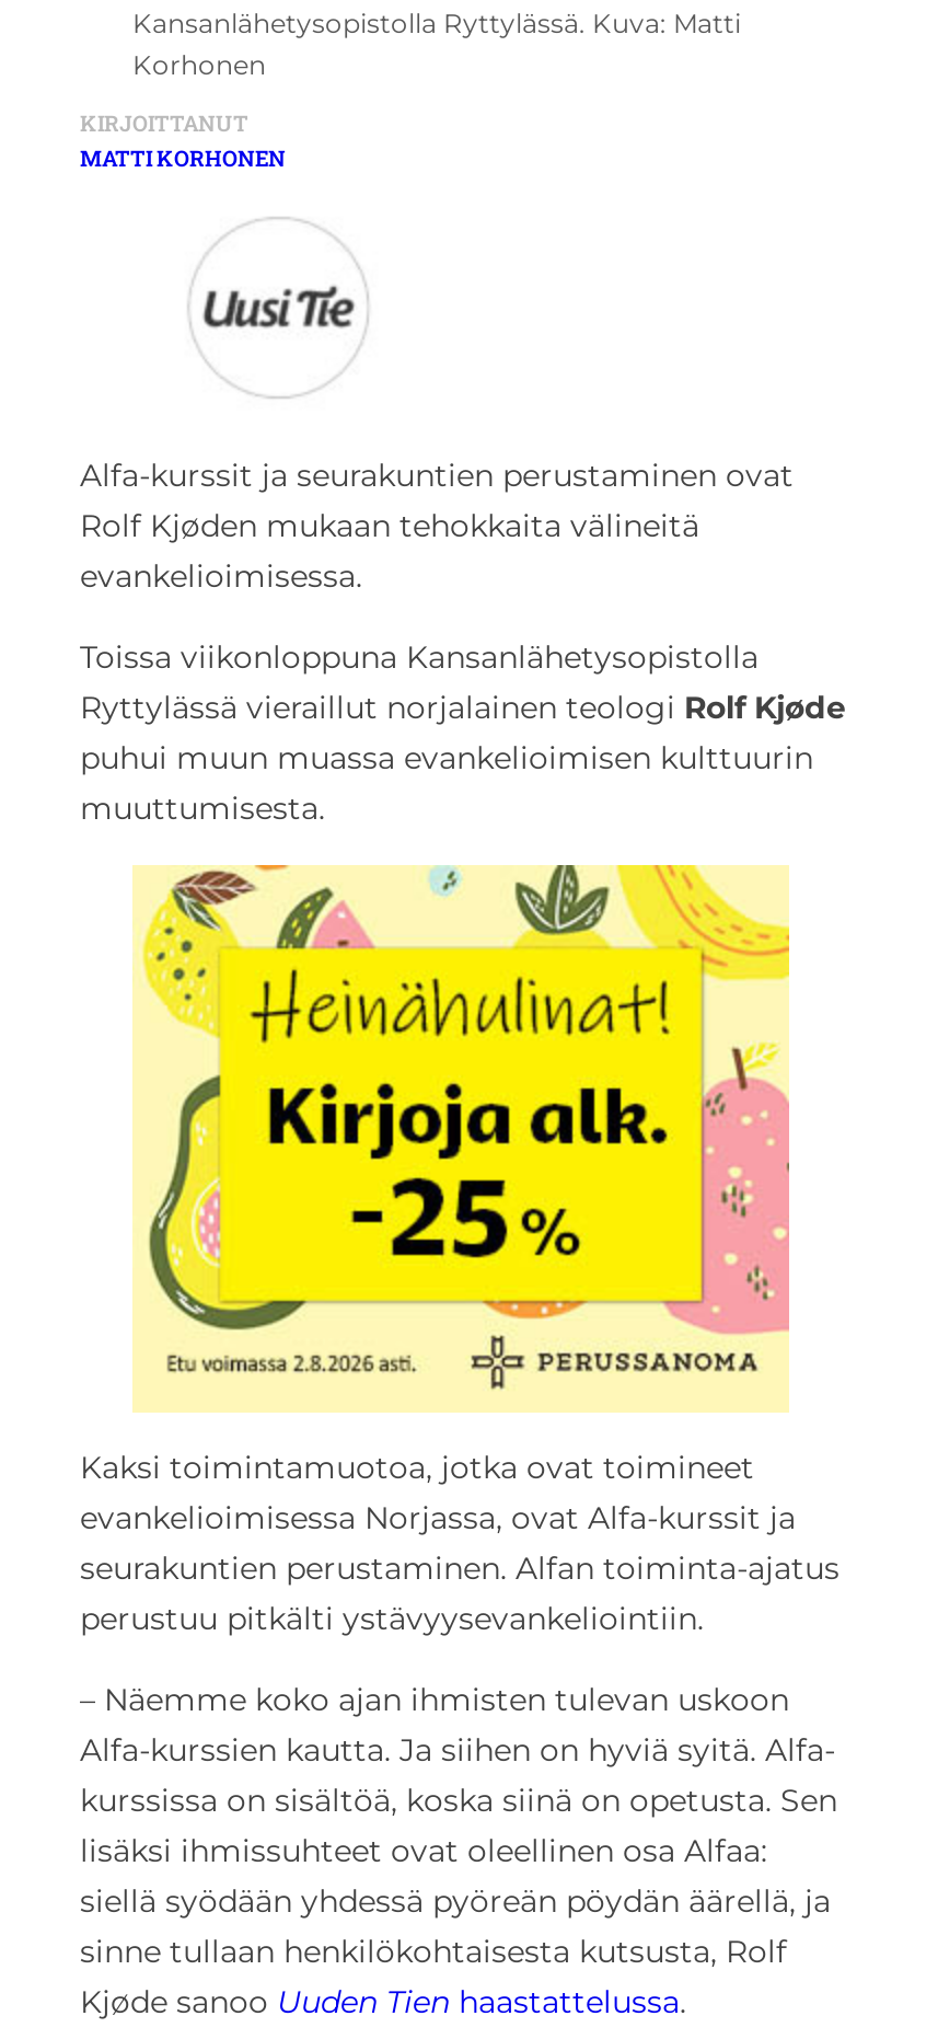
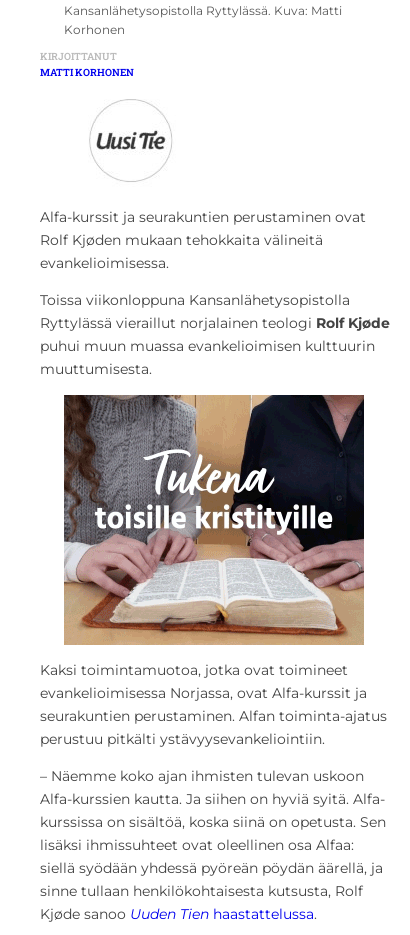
[132,863,791,1410] [image] -> [63,394,365,645] [image]

